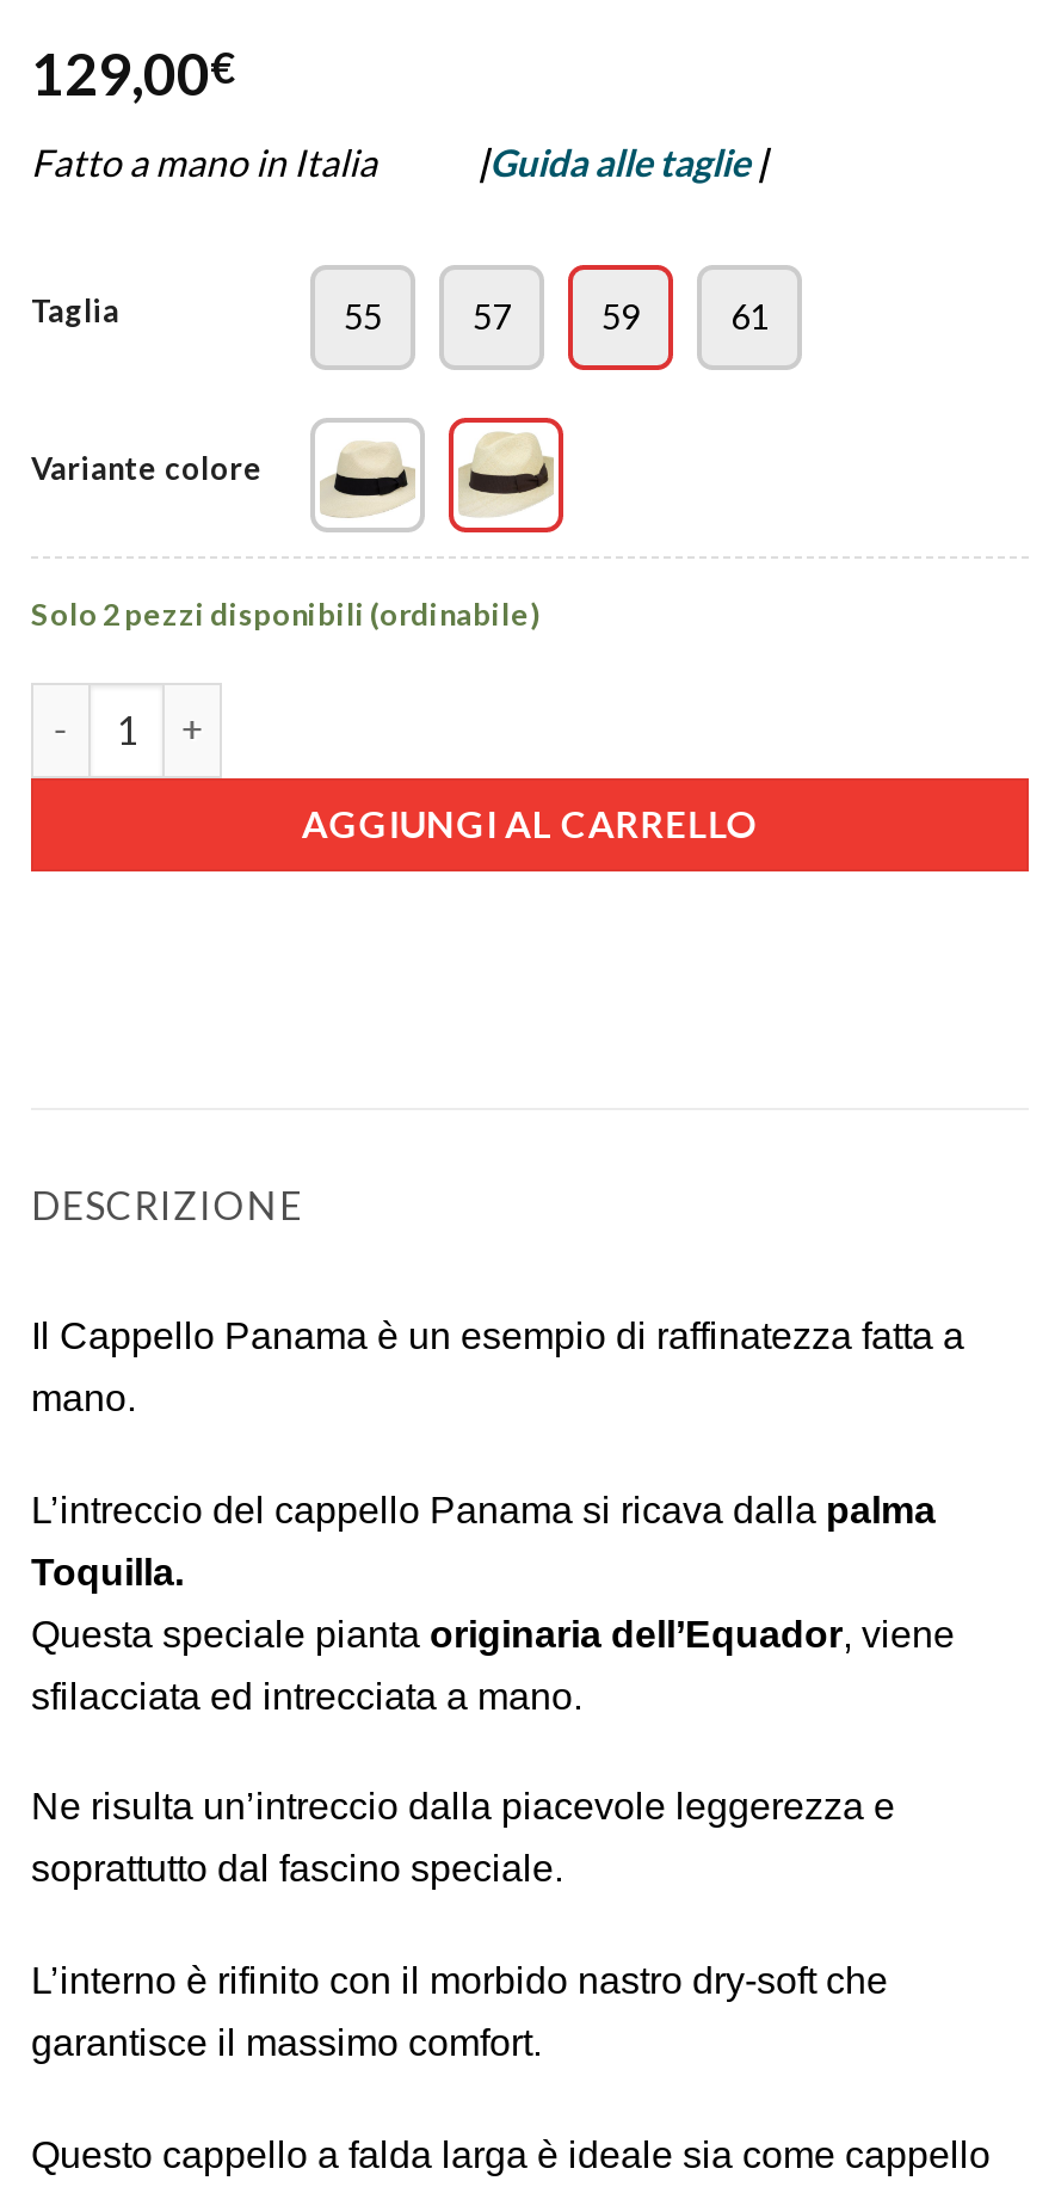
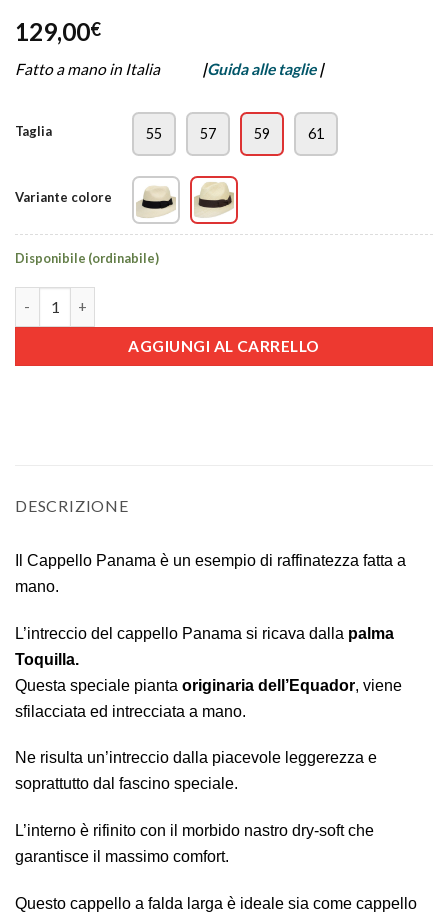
[31,595,539,633] Solo 2 pezzi disponibili (ordinabile) -> [15,250,159,266] Disponibile (ordinabile)

